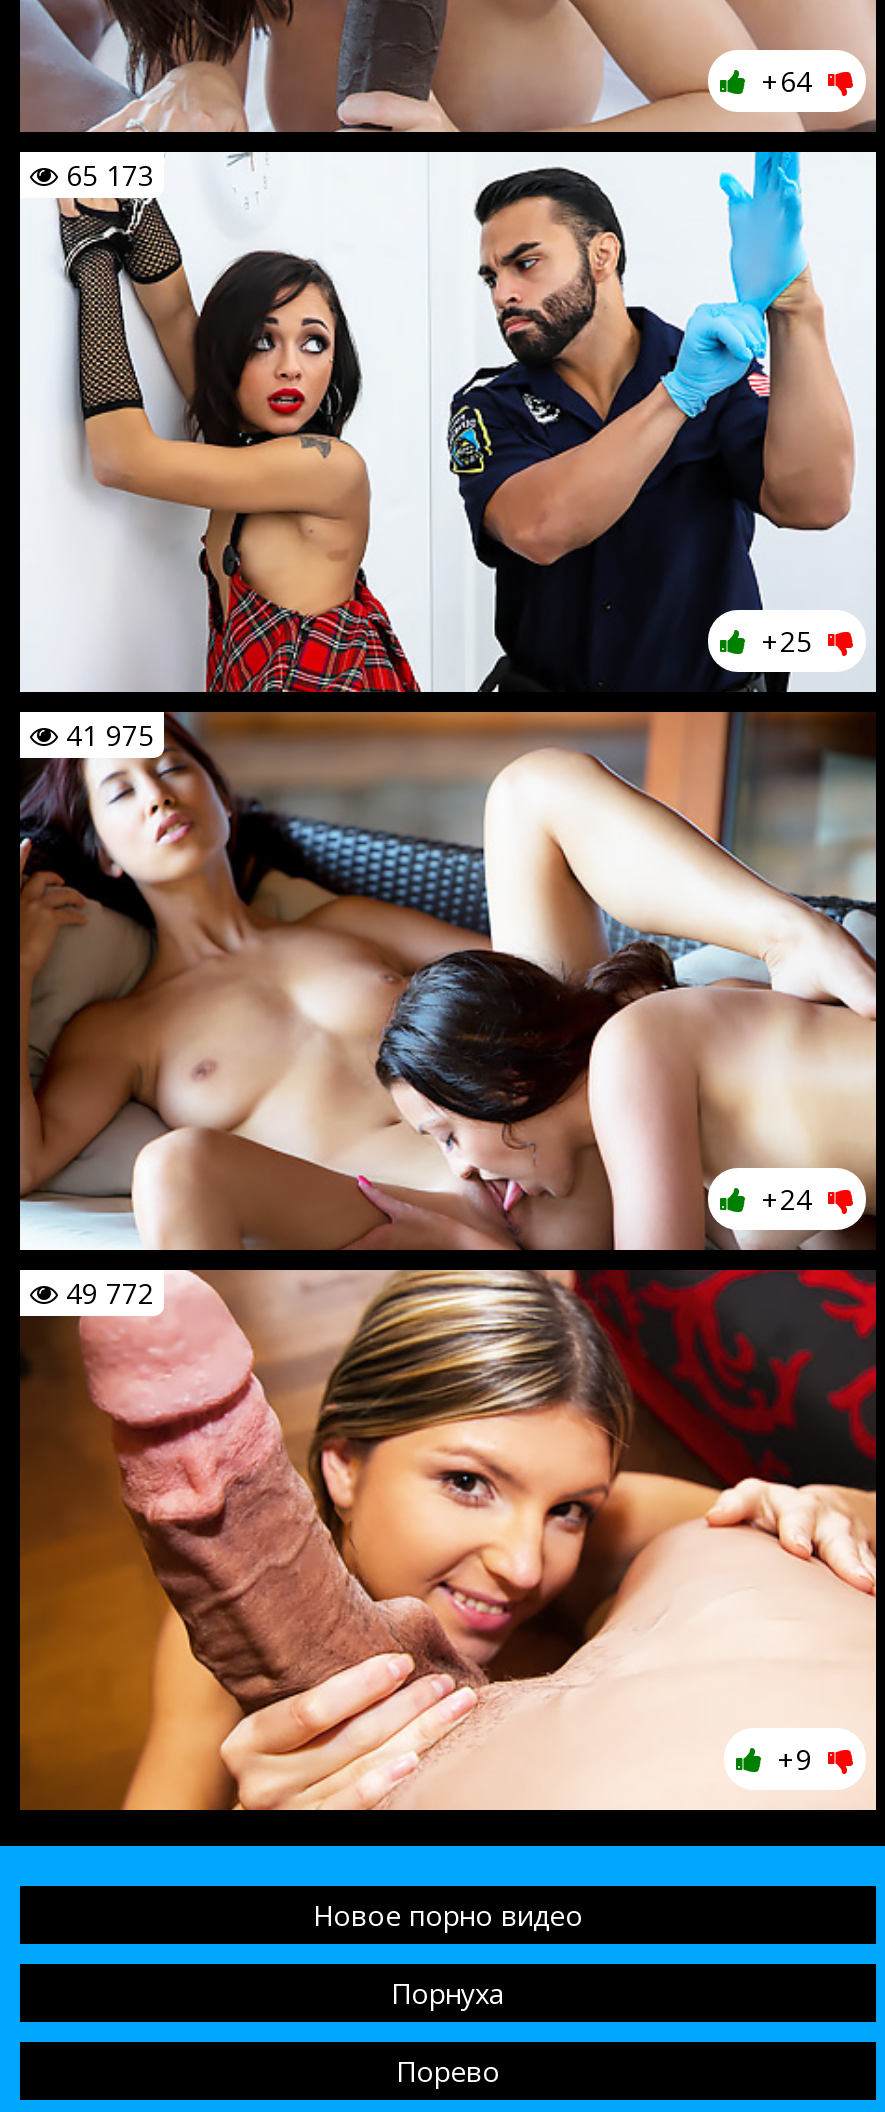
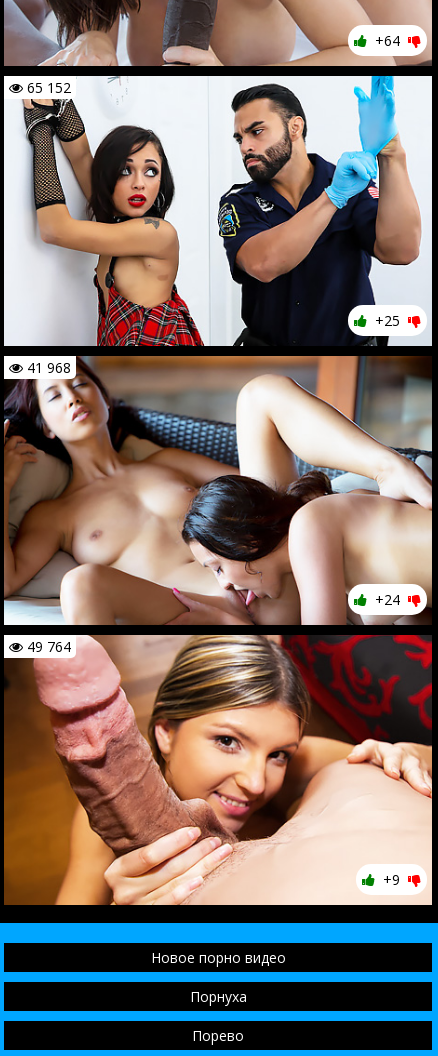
[58,156,154,194] 65 173 -> [23,78,71,97] 65 152
[58,716,154,754] 41 975 -> [23,358,71,377] 41 968
[58,1275,154,1313] 49 772 -> [23,637,71,656] 49 764

